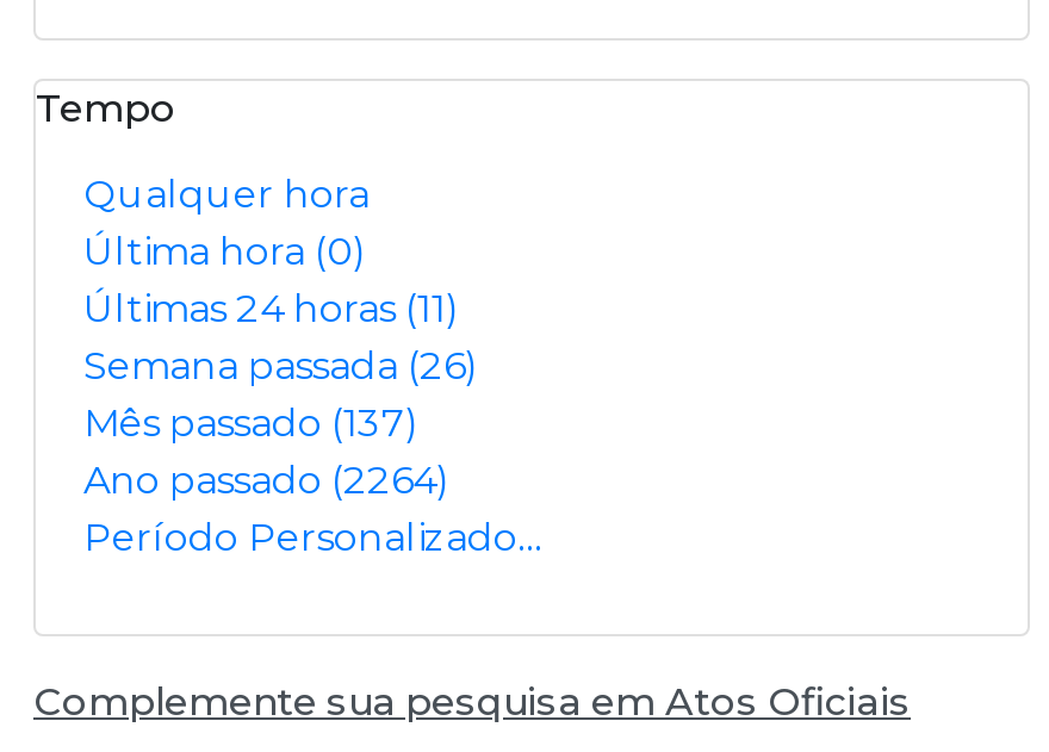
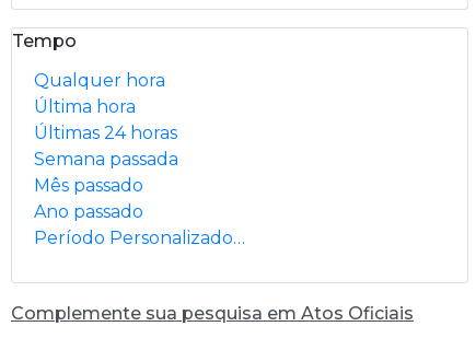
[83,229,479,503] Última hora (0) | Últimas 24 horas (11) | Semana passada (26) | Mês passado (137) | Ano passado (2264) -> [34,96,178,222] Última hora | Últimas 24 horas | Semana passada | Mês passado | Ano passado

